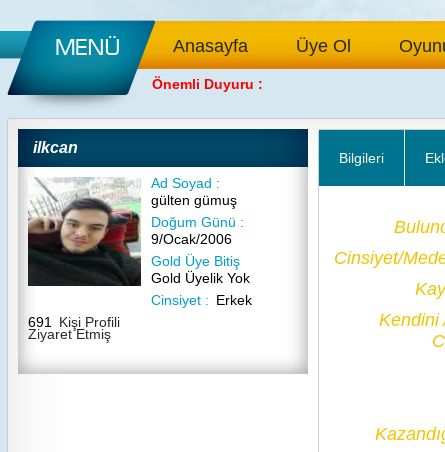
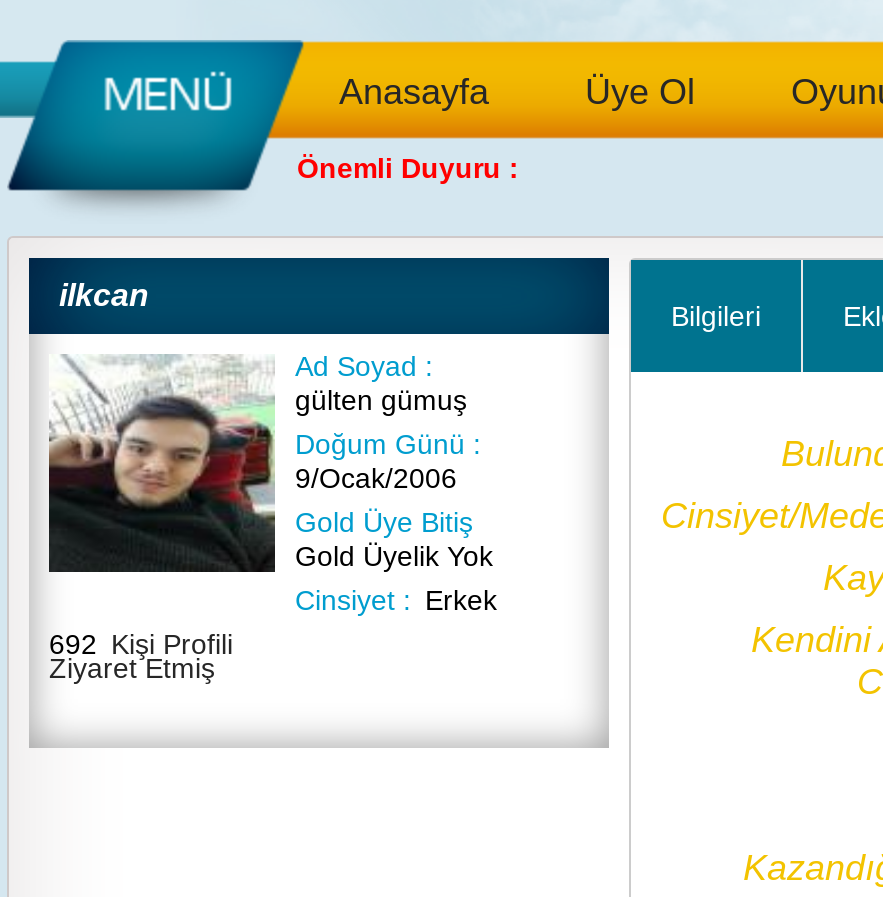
[28,314,120,330] 691 Kişi Profili -> [49,628,233,660] 692 Kişi Profili

